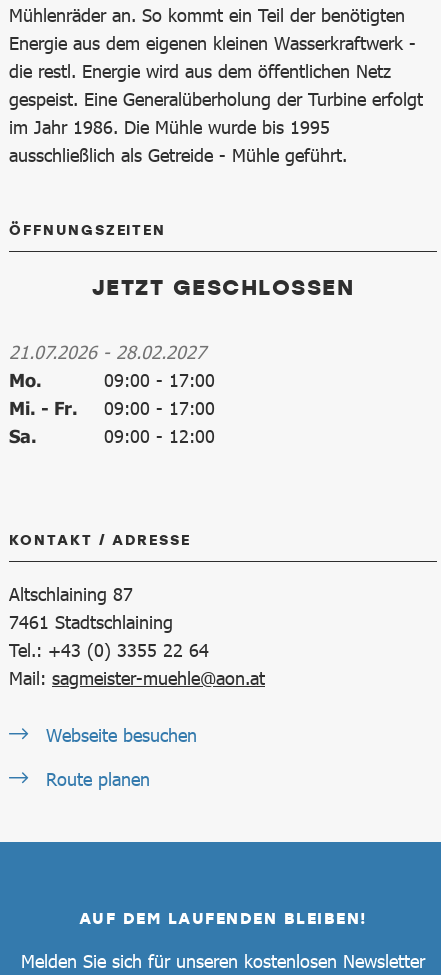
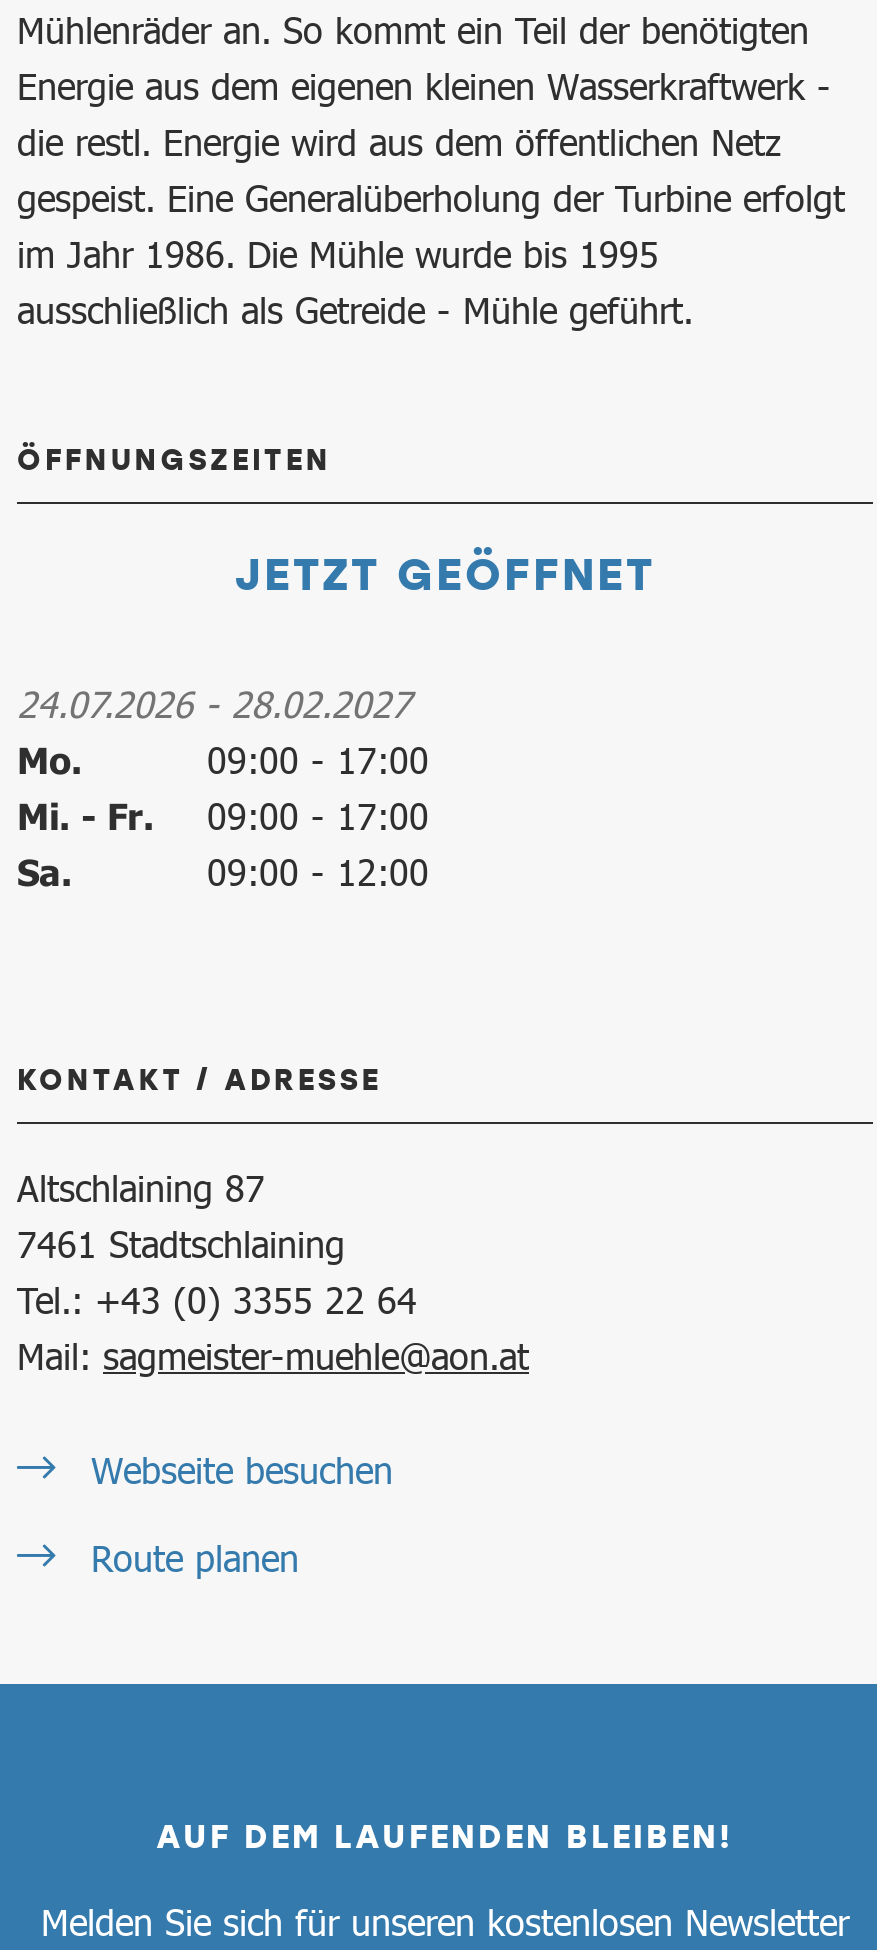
[92,271,354,302] JETZT GESCHLOSSEN -> [235,542,655,604] JETZT GEÖFFNET
[9,341,206,363] 21.07.2026 - 28.02.2027 -> [17,682,411,726] 24.07.2026 - 28.02.2027

